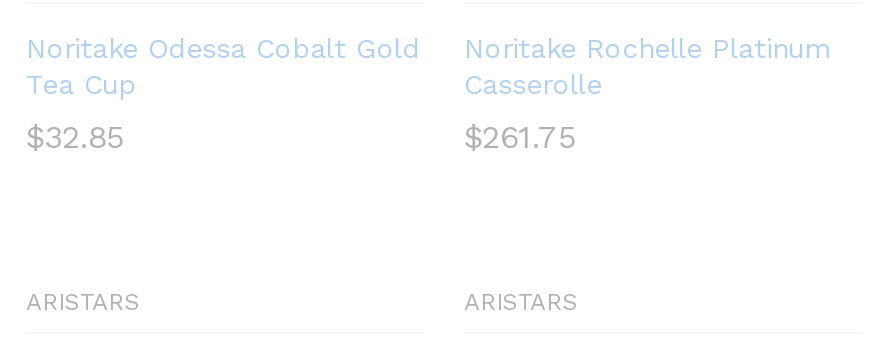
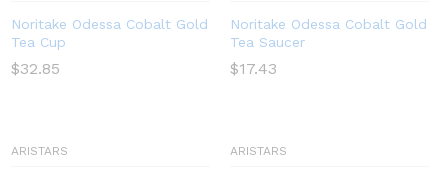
[464,33,830,101] Noritake Rochelle Platinum | Casserolle -> [230,16,427,50] Noritake Odessa Cobalt Gold | Tea Saucer
[464,119,576,157] $261.75 -> [230,59,277,78] $17.43

